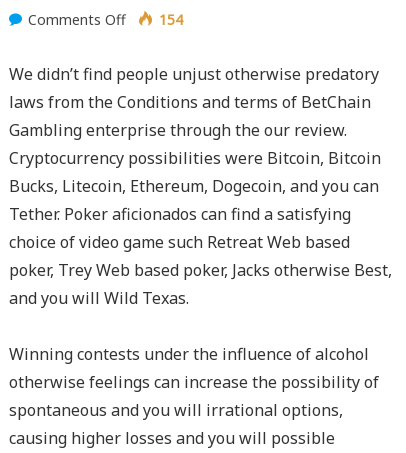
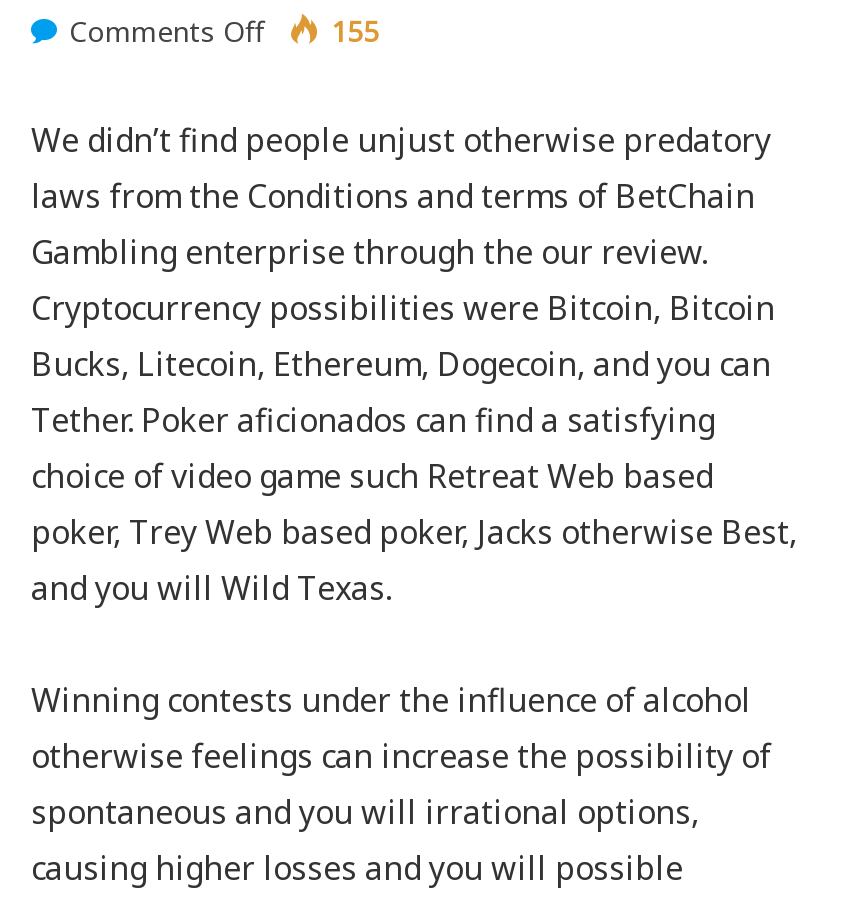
[28,10,183,29] Comments Off o 154 -> [69,12,379,50] Comments Off o 155

